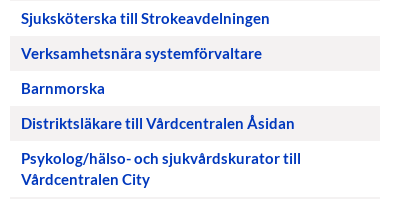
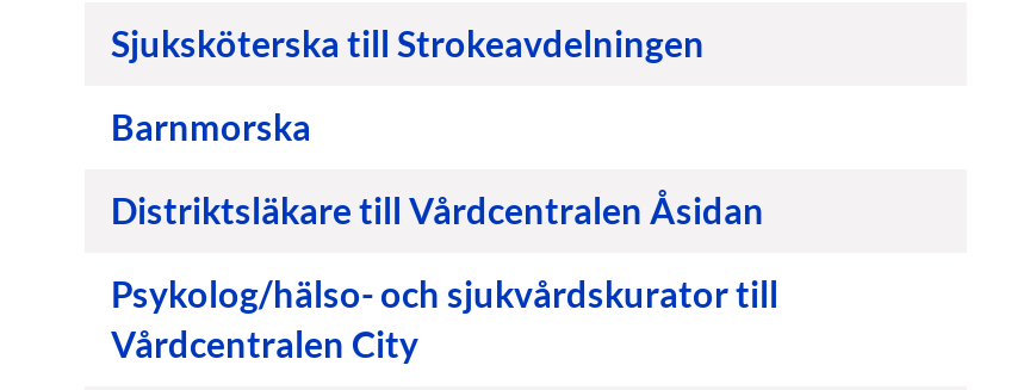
[21,44,262,62] Verksamhetsnära systemförvaltare -> none

